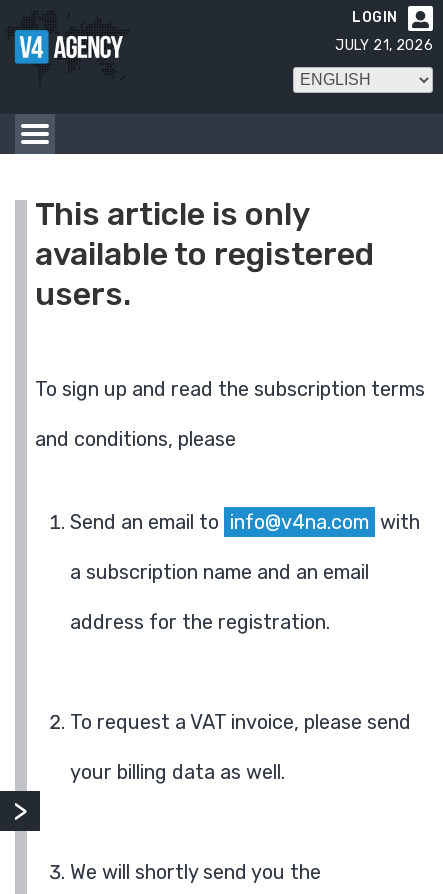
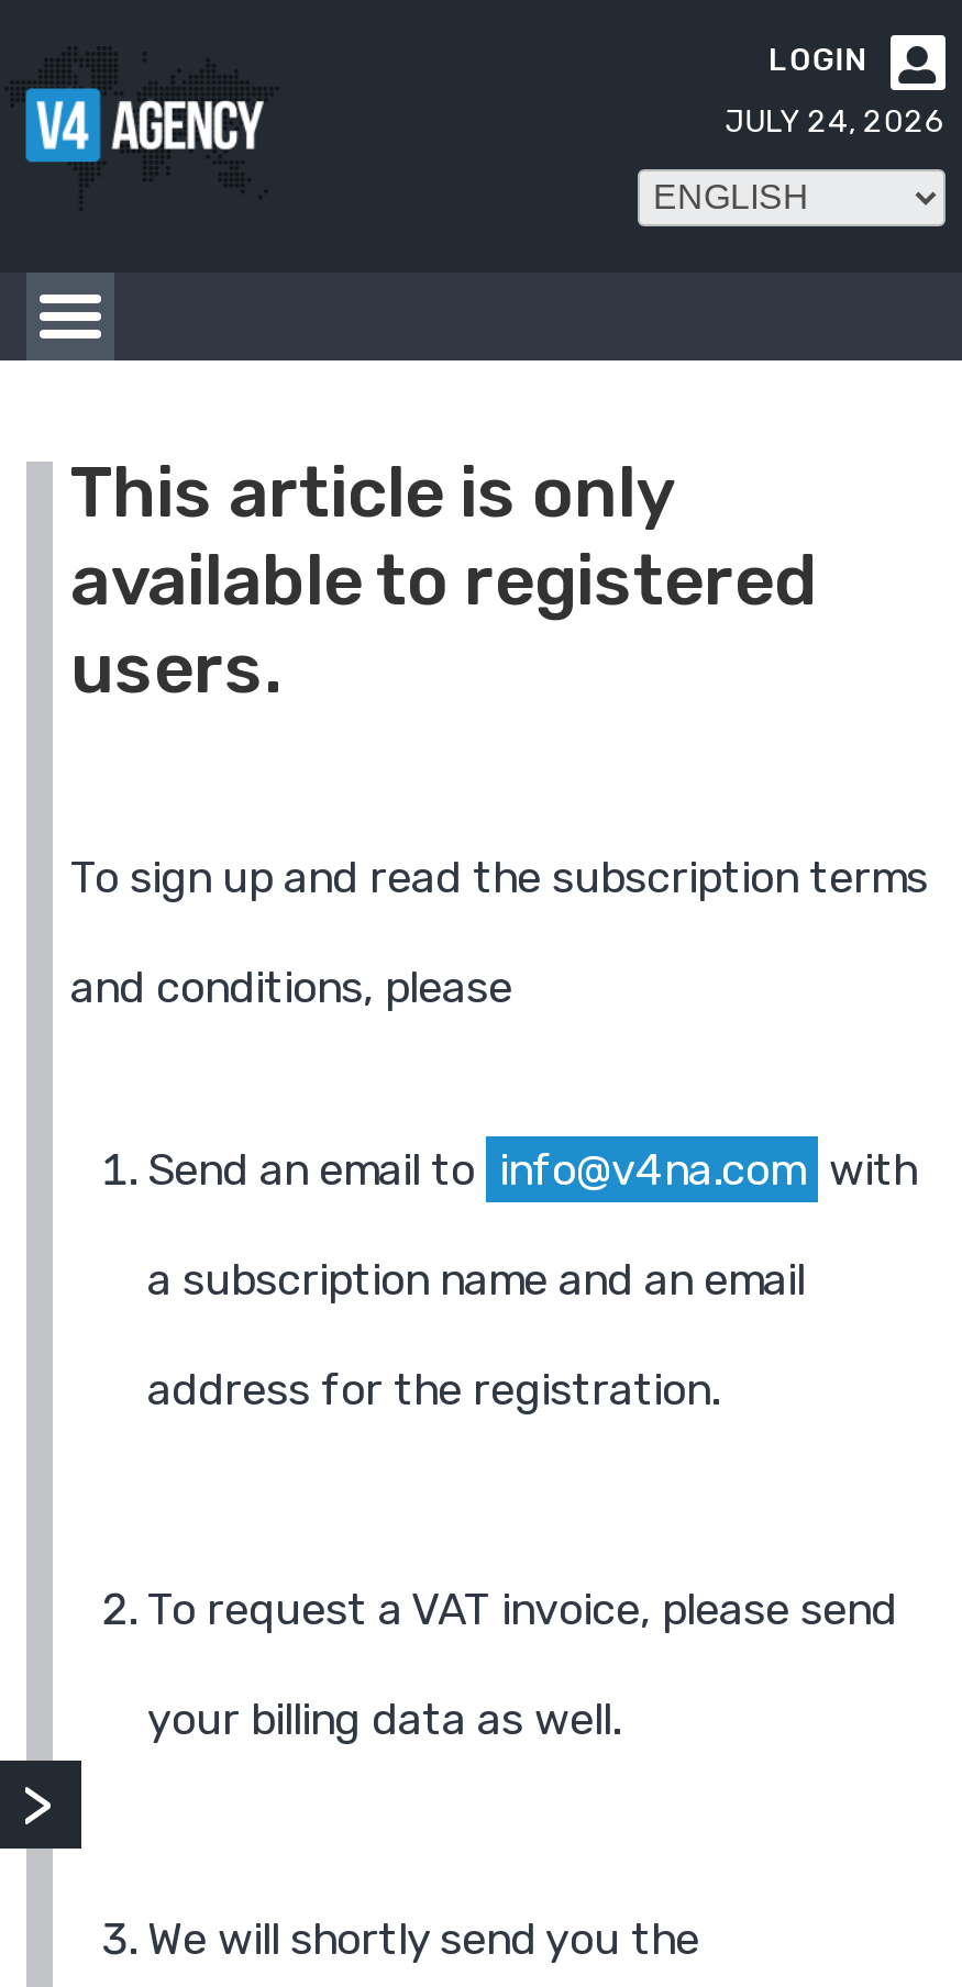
[335,36,433,53] JULY 21, 2026 -> [724,102,946,140] JULY 24, 2026

